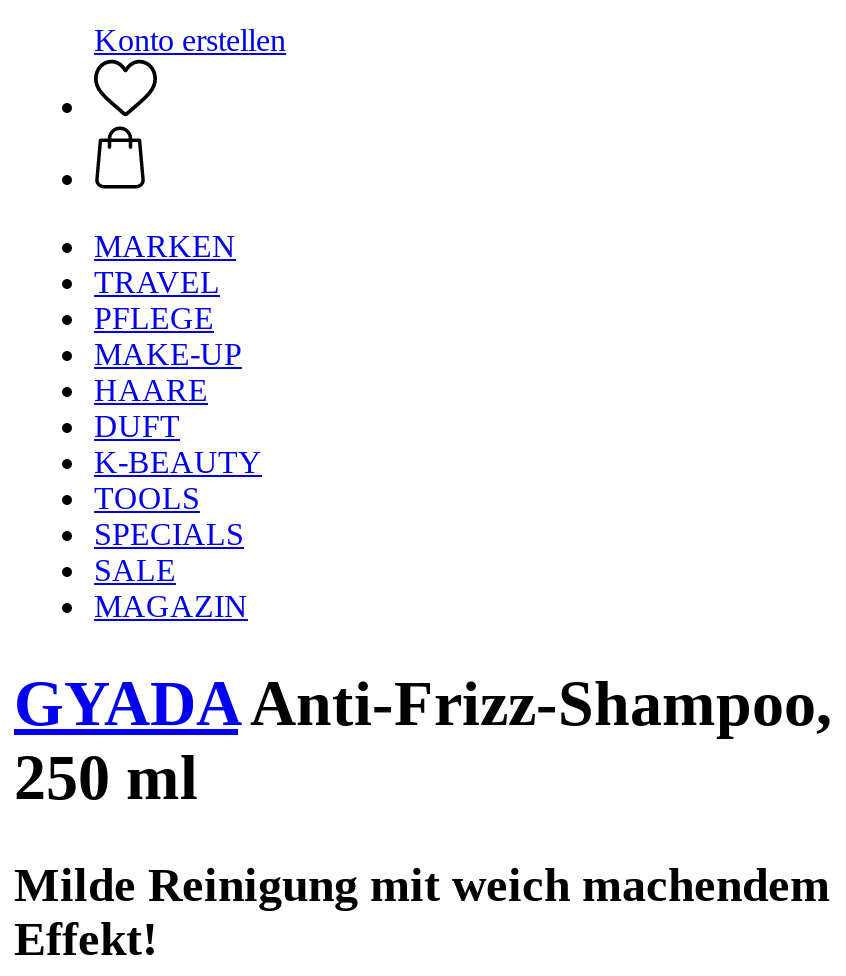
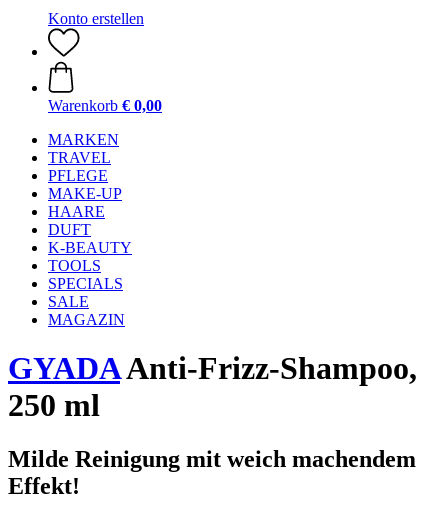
none -> [48,97,162,114] Warenkorb € 0,00

